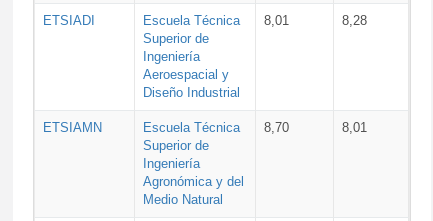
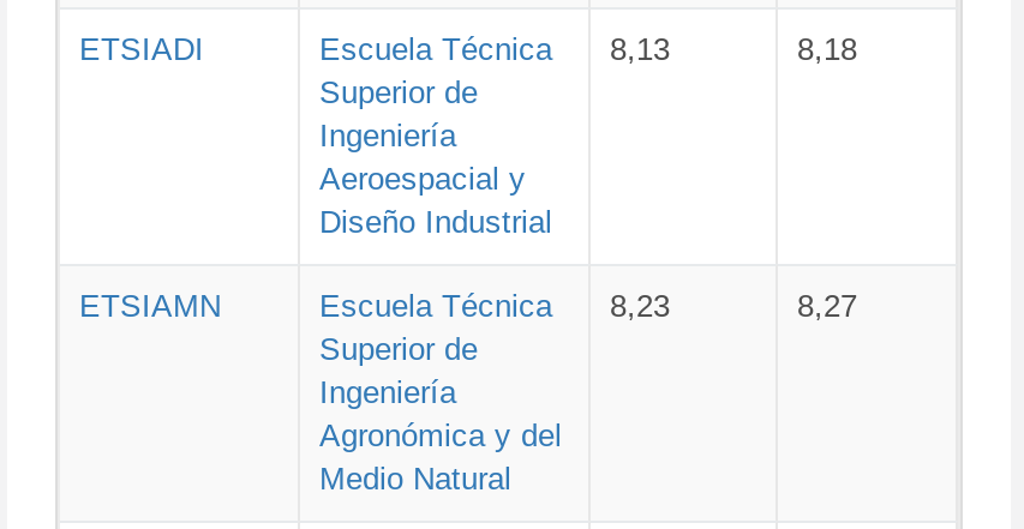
[143,13,289,28] Escuela Técnica 8,01 -> [319,31,670,67] Escuela Técnica 8,13
[342,13,367,28] 8,28 -> [797,31,857,67] 8,18
[143,120,289,135] Escuela Técnica 8,70 -> [319,288,670,324] Escuela Técnica 8,23
[342,120,367,135] 8,01 -> [797,288,857,324] 8,27

